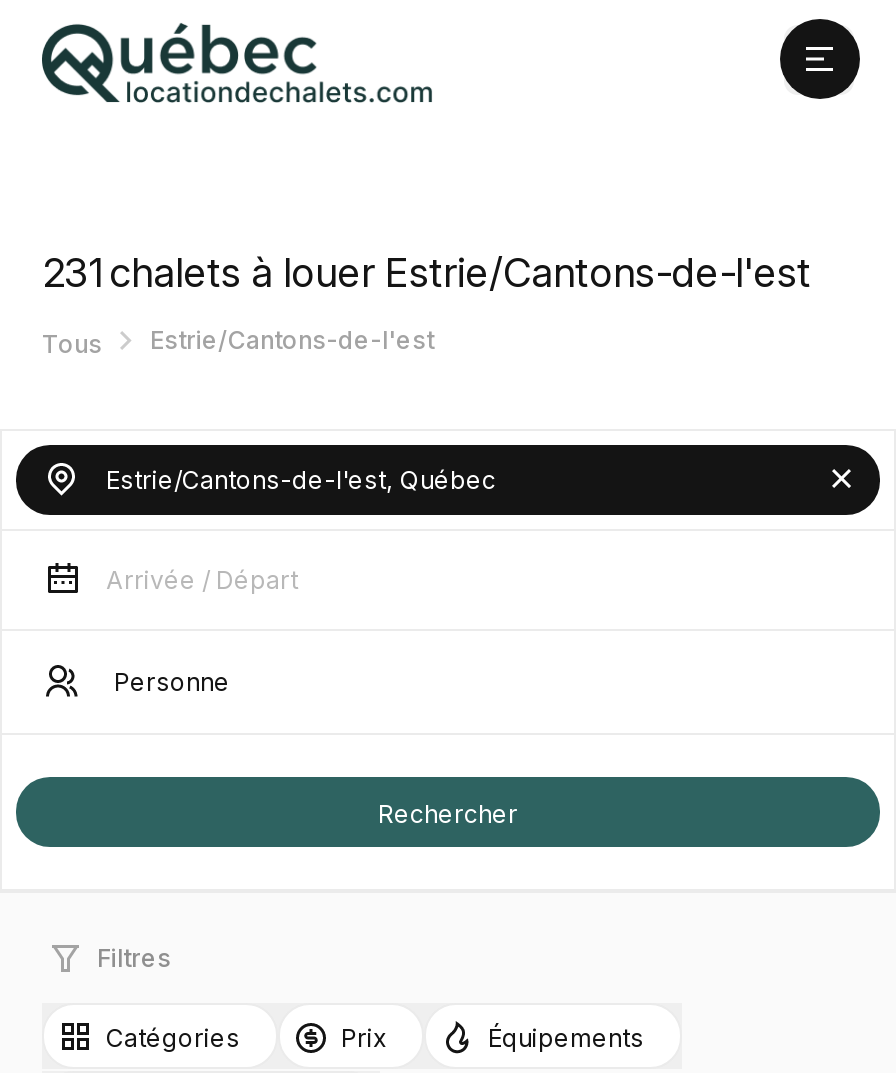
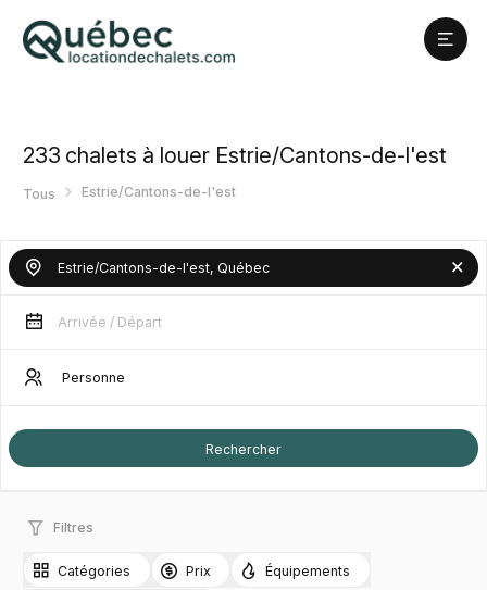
[42,249,811,297] 231 chalets à louer Estrie/Cantons-de-l'est -> [23,142,446,168] 233 chalets à louer Estrie/Cantons-de-l'est

